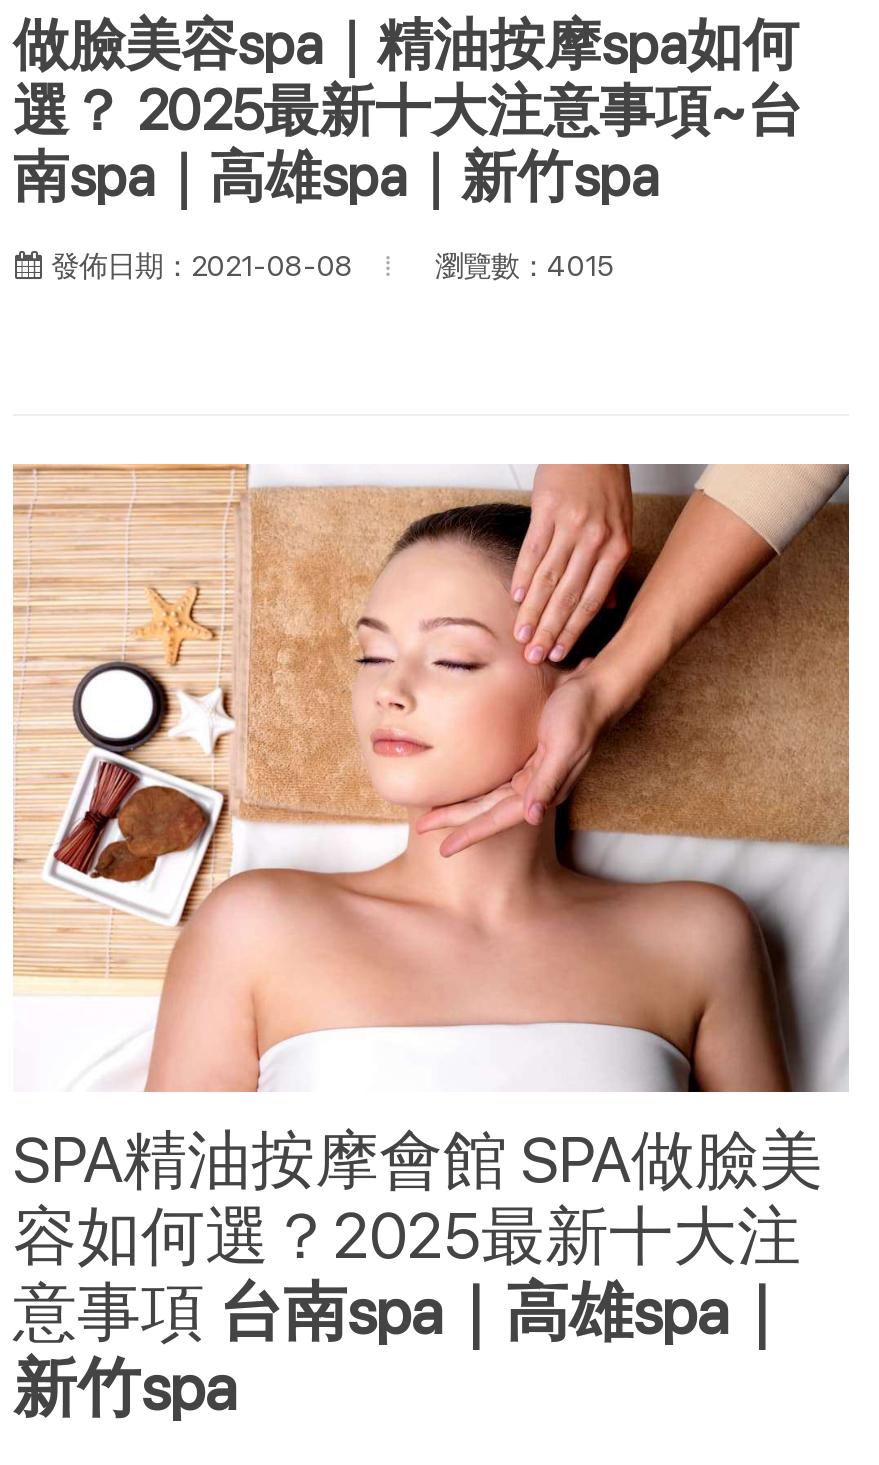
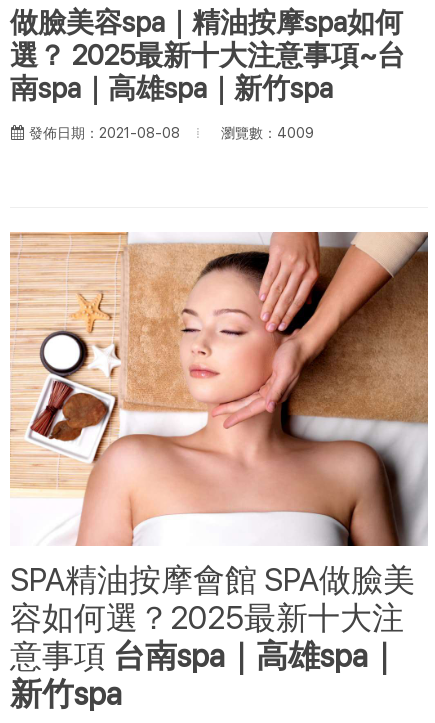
[435,247,615,281] 瀏覽數：4015 -> [221,123,314,140] 瀏覽數：4009

